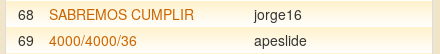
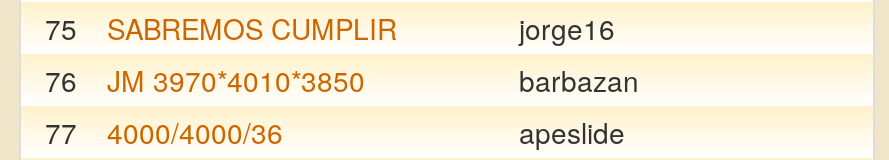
[18,4,194,24] 68 SABREMOS CUMPLIR -> [45,8,397,48] 75 SABREMOS CUMPLIR
[18,30,34,50] 69 -> [45,60,639,152] 76 | JM 3970*4010*3850 | barbazan | 77

